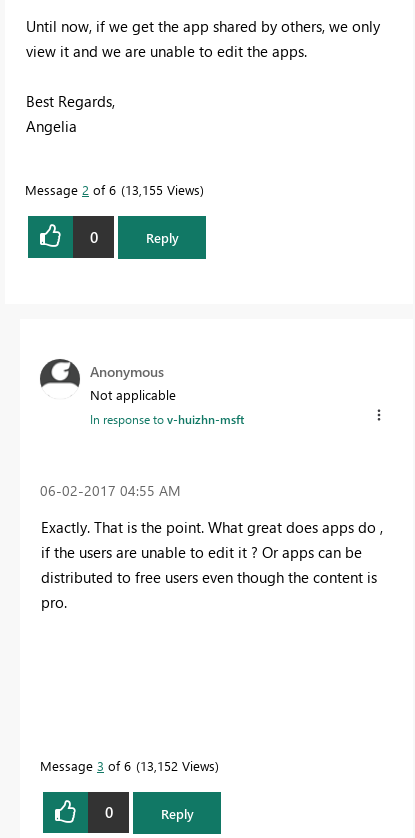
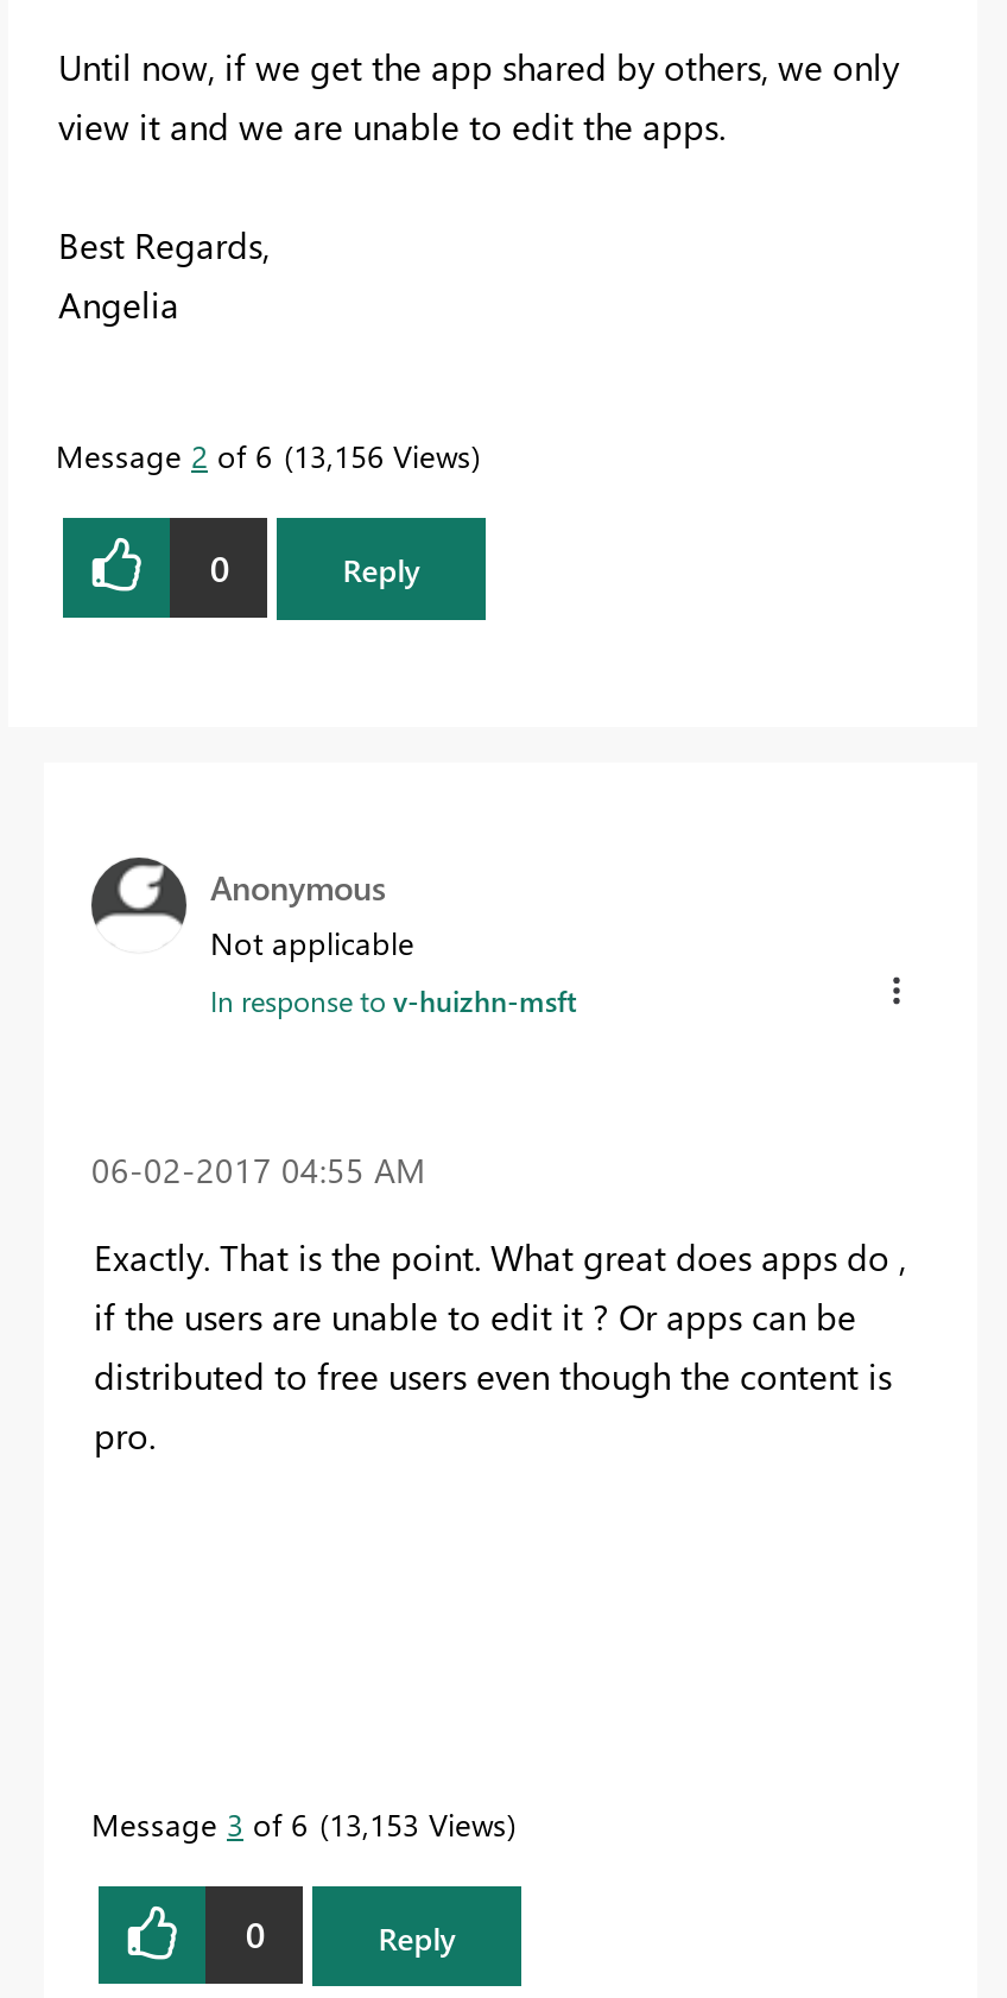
[25,181,200,198] Message 2 of 6 13,155 Views -> [56,436,471,476] Message 2 of 6 13,156 Views
[40,757,215,774] Message 3 of 6 13,152 Views -> [91,1803,507,1843] Message 3 of 6 13,153 Views

